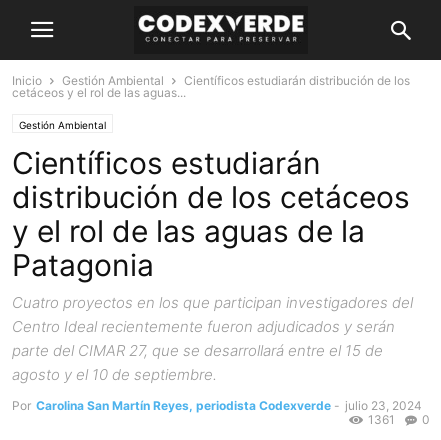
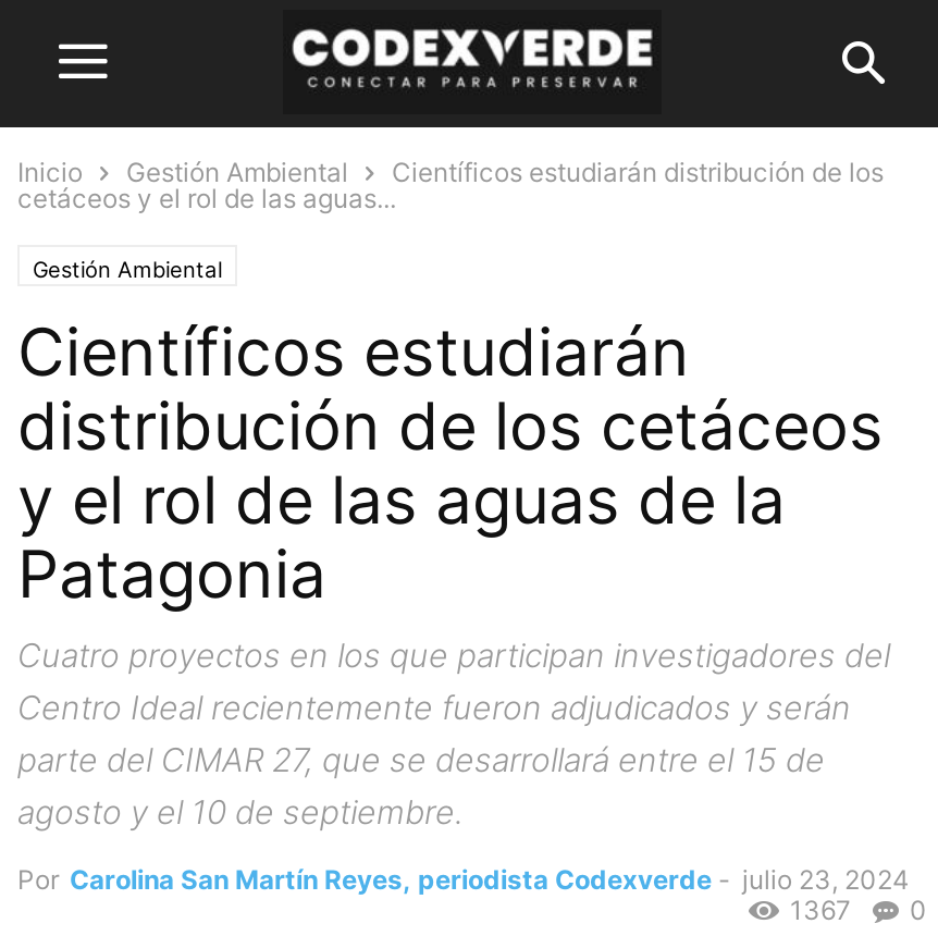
[368,412,430,427] 1361 0 -> [790,894,927,926] 1367 0

